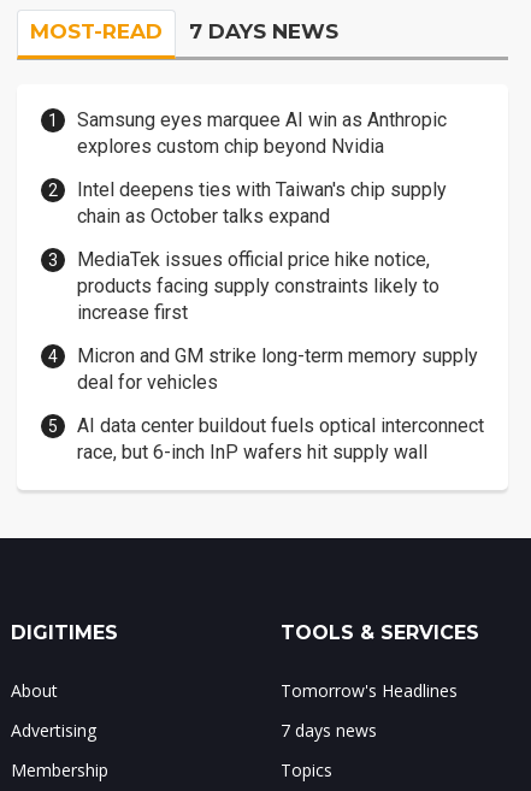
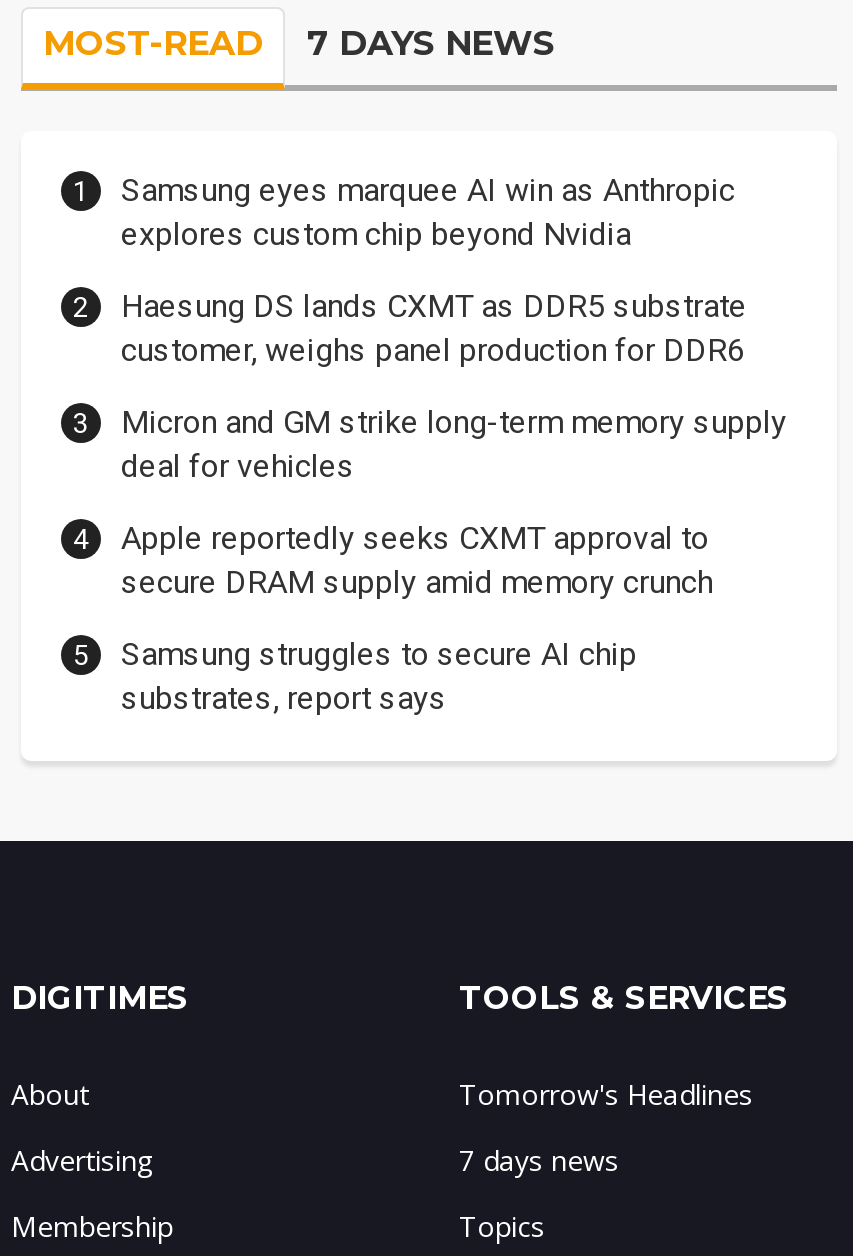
[77,179,447,324] Intel deepens ties with Taiwan's chip supply | chain as October talks expand | MediaTek issues official price hike notice, | products facing supply constraints likely to | increase first -> [121,288,747,370] Haesung DS lands CXMT as DDR5 substrate | customer, weighs panel production for DDR6
moved [77,345,478,394] -> [121,404,787,486]: Micron and GM strike long-term memory supply | deal for vehicles
[77,415,484,464] AI data center buildout fuels optical interconnect | race, but 6-inch InP wafers hit supply wall -> [121,520,713,718] Apple reportedly seeks CXMT approval to | secure DRAM supply amid memory crunch | Samsung struggles to secure AI chip | substrates, report says

